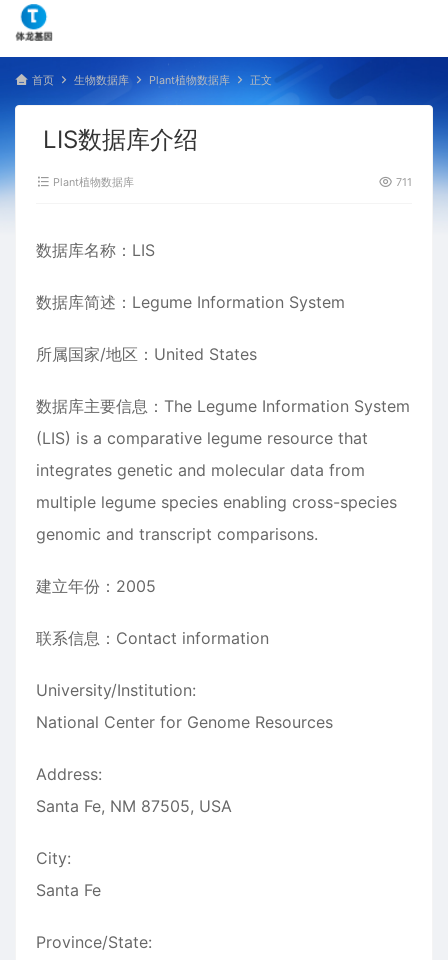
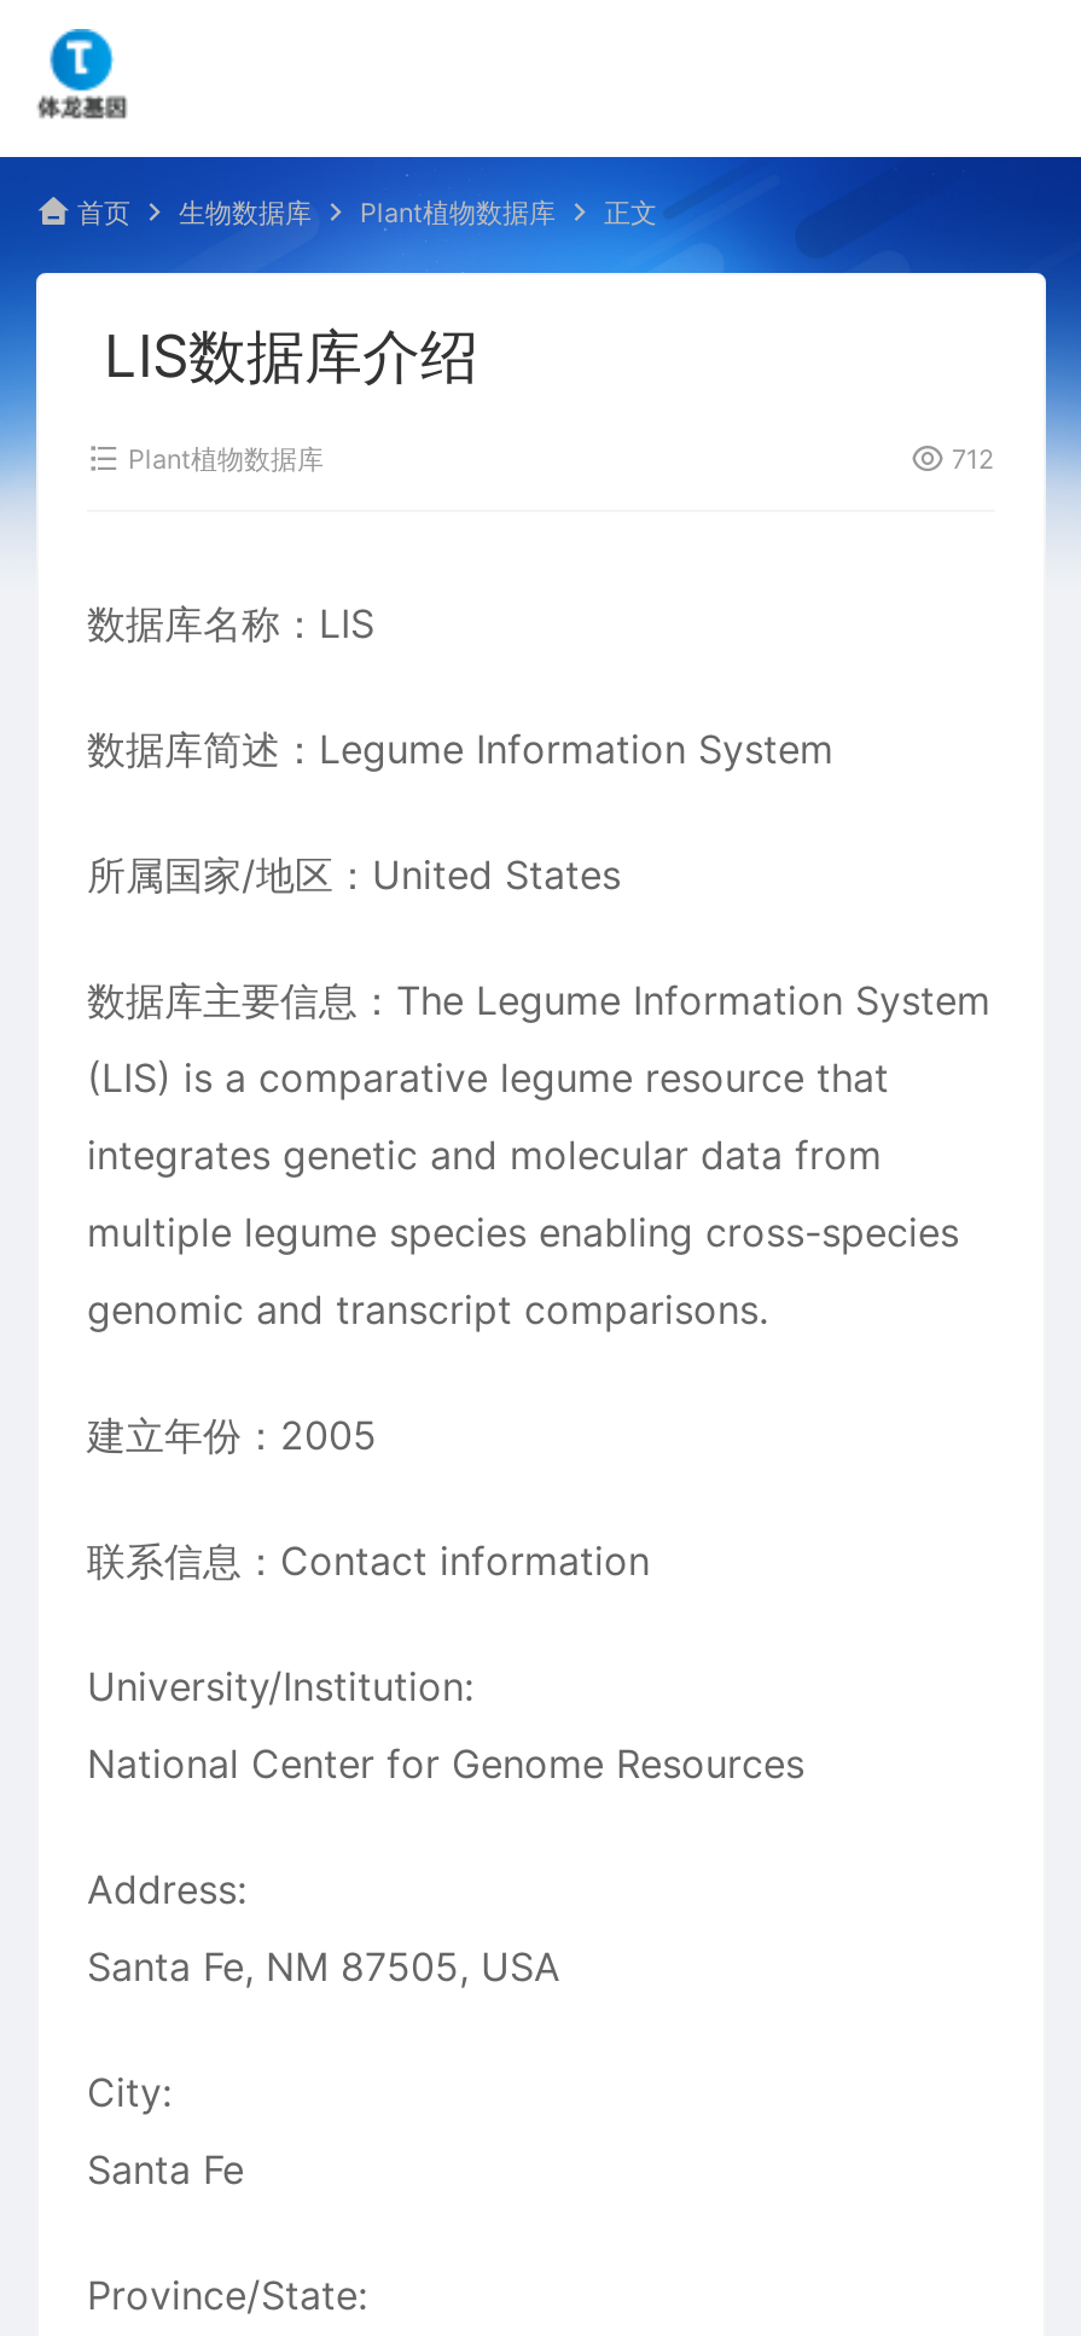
[393,176,412,189] 711 -> [945,444,995,476] 712

